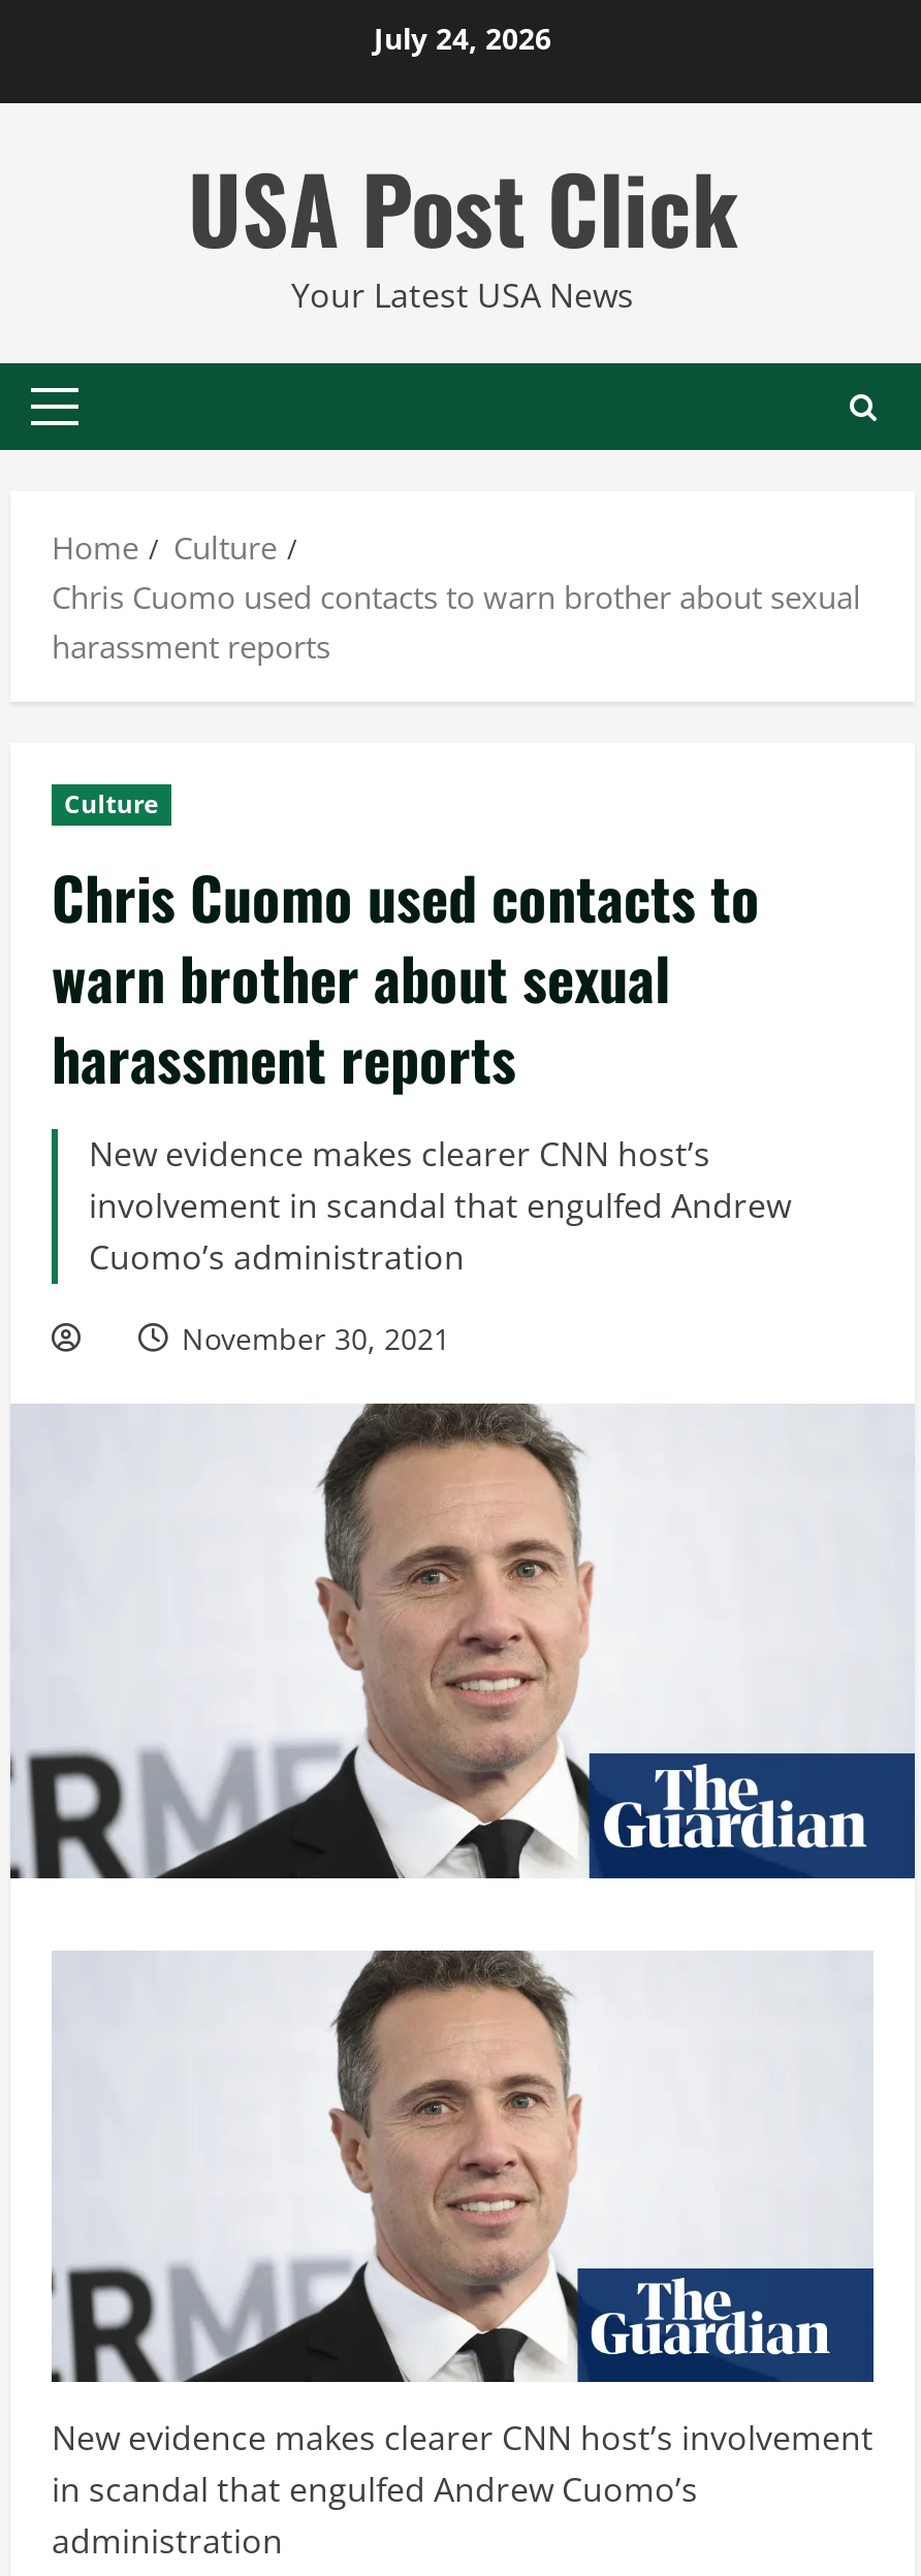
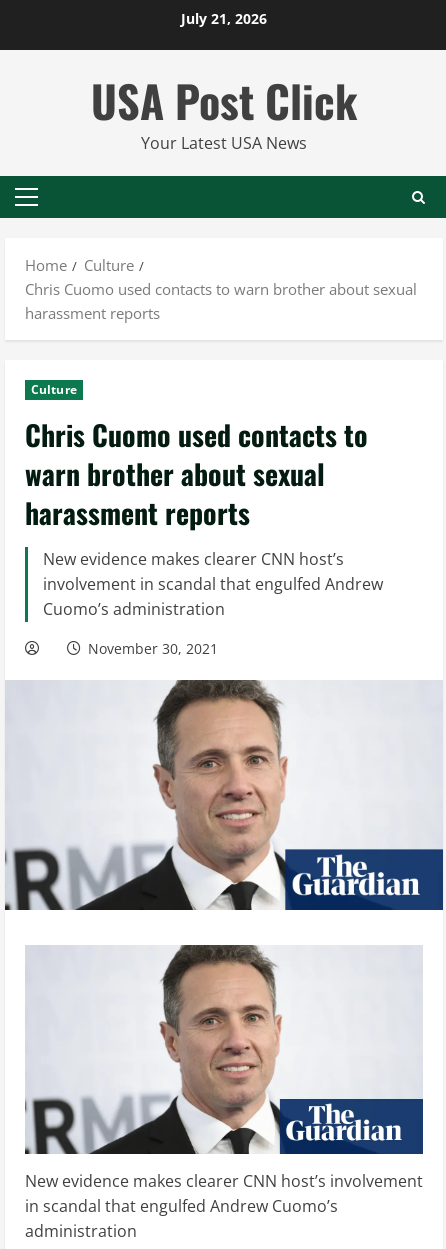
[374,18,551,57] July 24, 2026 -> [181,8,267,27] July 21, 2026

